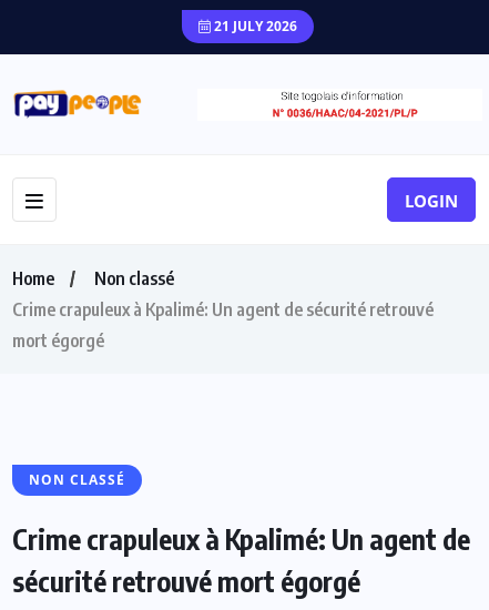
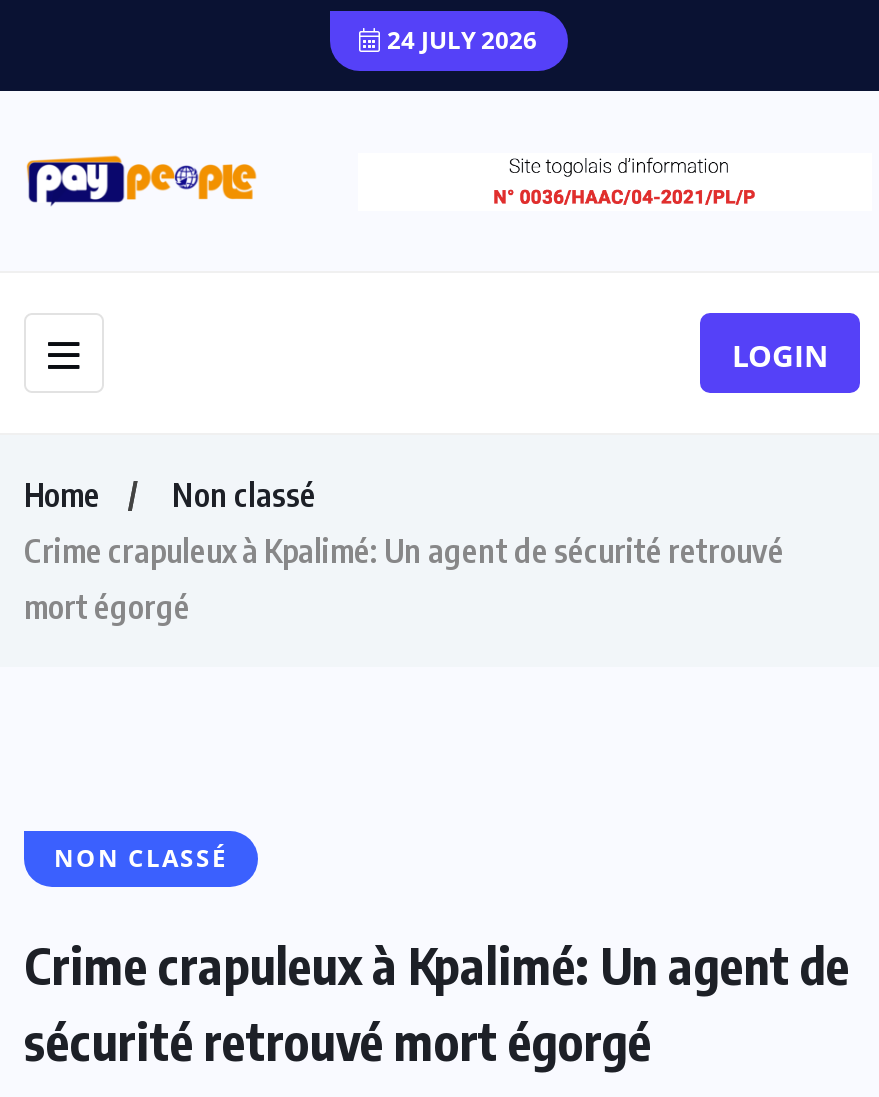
[210,17,297,35] 21 JULY 2026 -> [381,23,537,57] 24 JULY 2026

